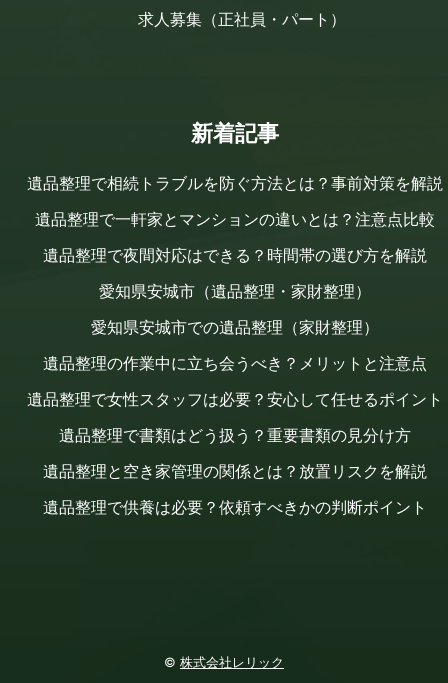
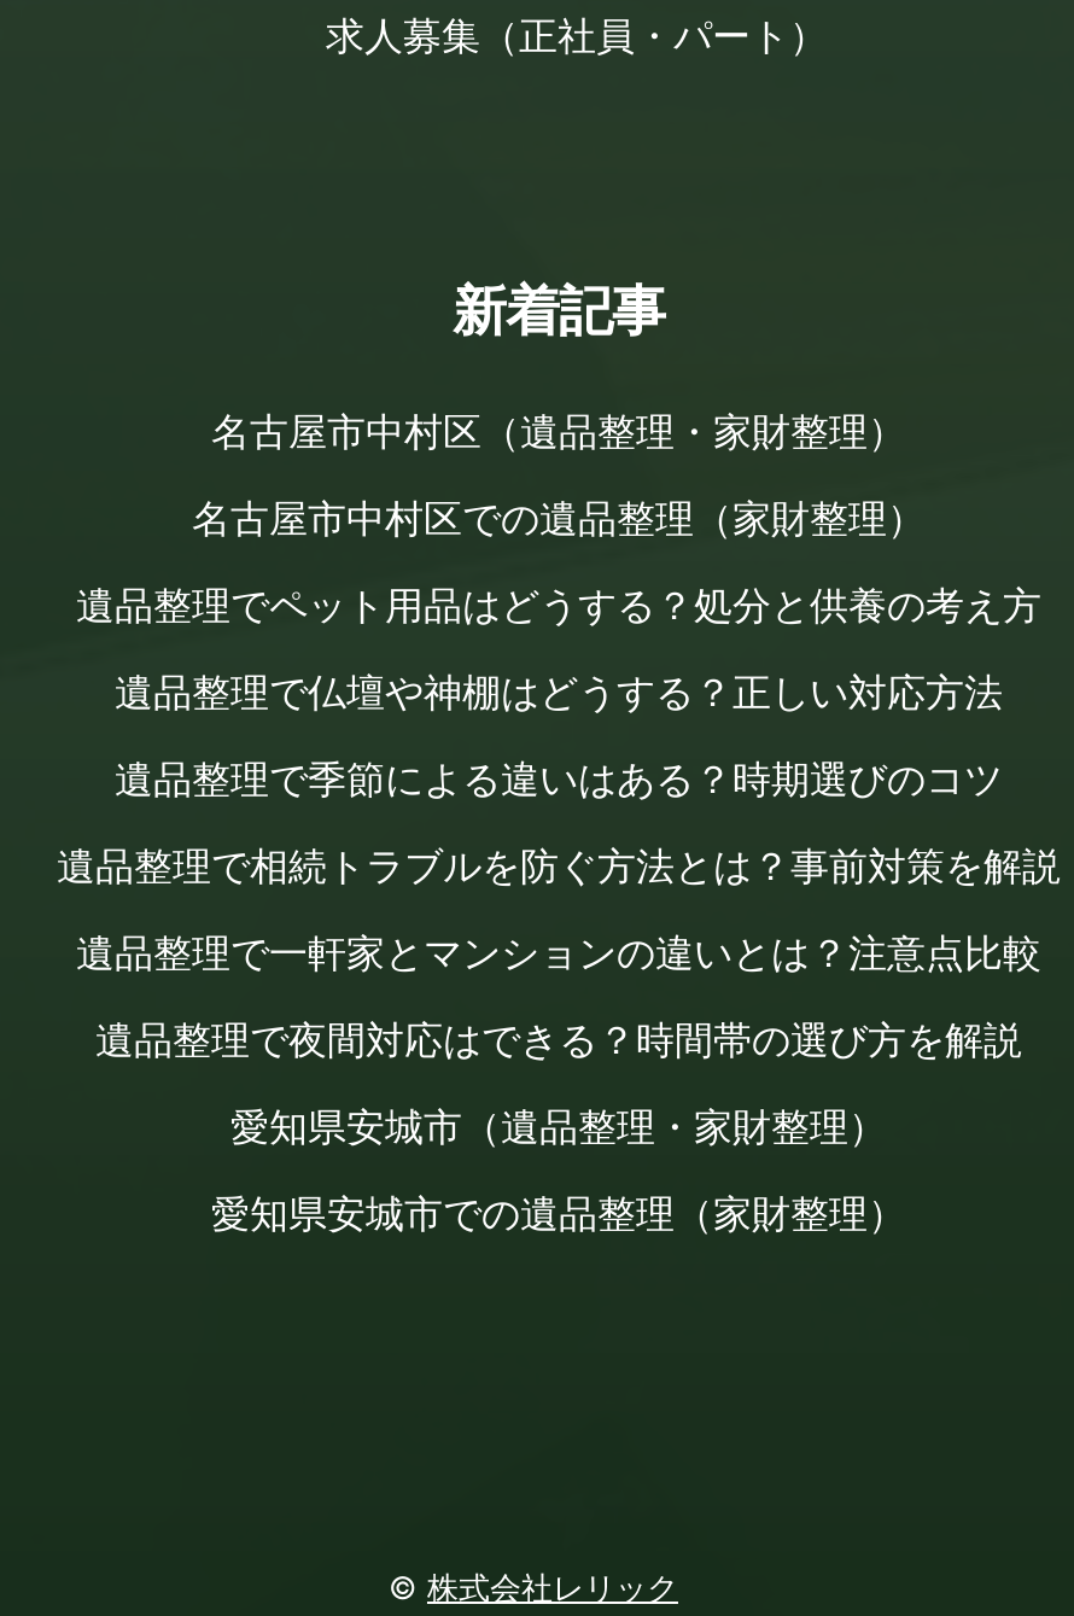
none -> [76,406,1041,802] 名古屋市中村区（遺品整理・家財整理） | 名古屋市中村区での遺品整理（家財整理） | 遺品整理でペット用品はどうする？処分と供養の考え方 | 遺品整理で仏壇や神棚はどうする？正しい対応方法 | 遺品整理で季節による違いはある？時期選びのコツ
moved [26,173,442,337] -> [57,840,1061,1236]: 遺品整理で相続トラブルを防ぐ方法とは？事前対策を解説 | 遺品整理で一軒家とマンションの違いとは？注意点比較 | 遺品整理で夜間対応はできる？時間帯の選び方を解説 | 愛知県安城市（遺品整理・家財整理） | 愛知県安城市での遺品整理（家財整理）
[26,353,442,517] 遺品整理の作業中に立ち会うべき？メリットと注意点 | 遺品整理で女性スタッフは必要？安心して任せるポイント | 遺品整理で書類はどう扱う？重要書類の見分け方 | 遺品整理と空き家管理の関係とは？放置リスクを解説 | 遺品整理で供養は必要？依頼すべきかの判断ポイント -> none

